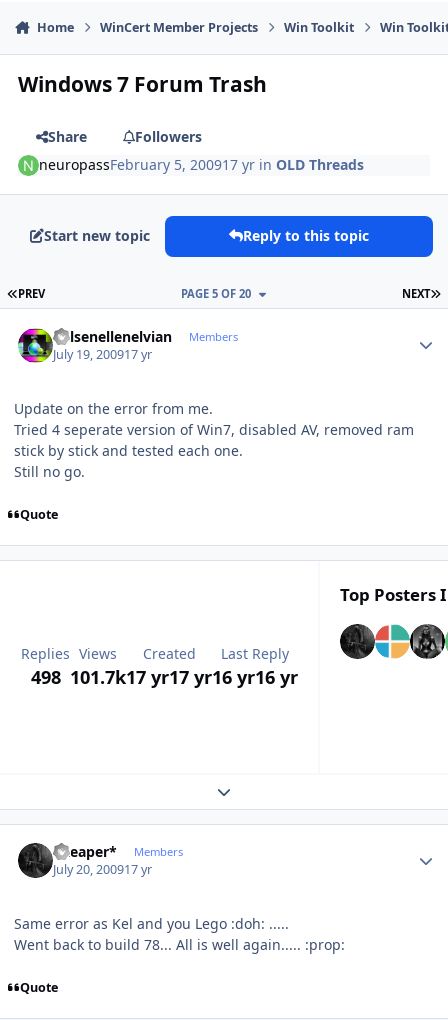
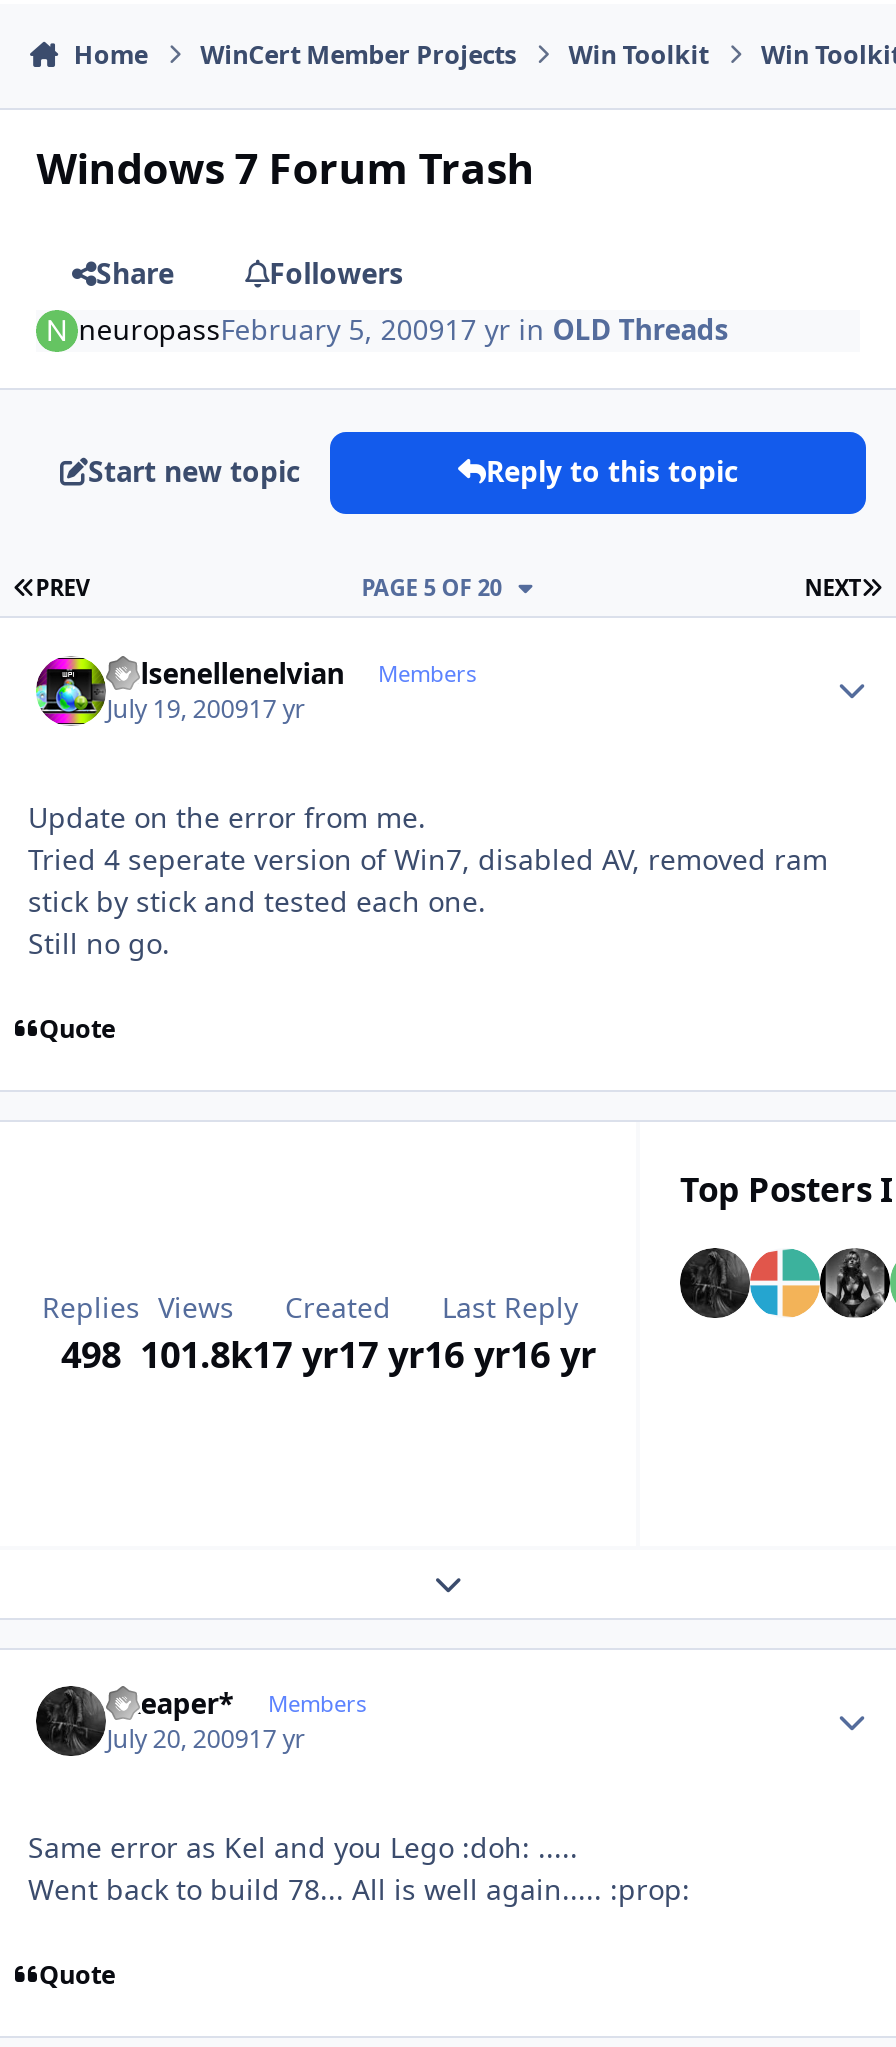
[30,665,298,689] 498 101.7k 17 yr17 yr 16 yr16 yr -> [61,1331,596,1379] 498 101.8k 17 yr17 yr 16 yr16 yr

